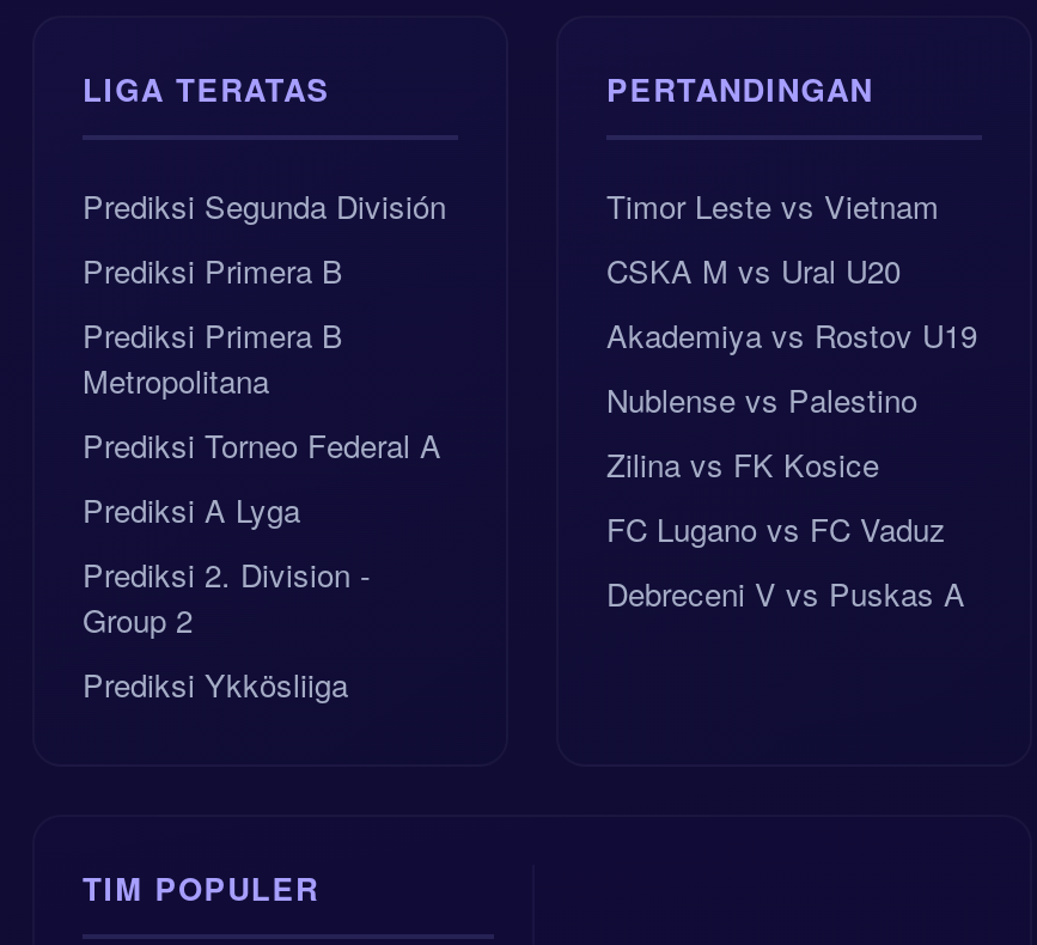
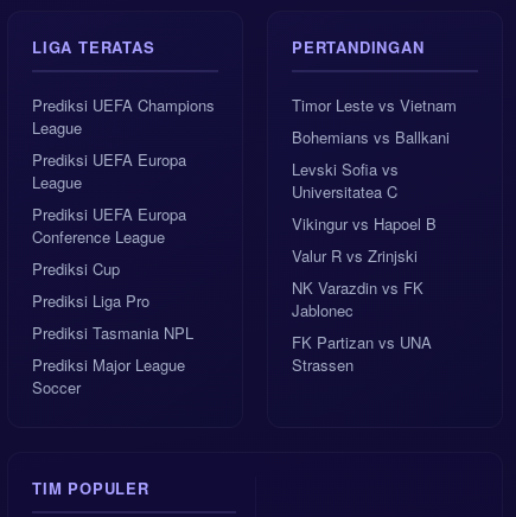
[83,182,446,706] Prediksi Segunda División | Prediksi Primera B | Prediksi Primera B | Metropolitana | Prediksi Torneo Federal A | Prediksi A Lyga | Prediksi 2. Division - | Group 2 | Prediksi Ykkösliiga -> [32,93,215,398] Prediksi UEFA Champions | League | Prediksi UEFA Europa | League | Prediksi UEFA Europa | Conference League | Prediksi Cup | Prediksi Liga Pro | Prediksi Tasmania NPL | Prediksi Major League | Soccer
[606,247,977,615] CSKA M vs Ural U20 | Akademiya vs Rostov U19 | Nublense vs Palestino | Zilina vs FK Kosice | FC Lugano vs FC Vaduz | Debreceni V vs Puskas A -> [292,125,450,375] Bohemians vs Ballkani | Levski Sofia vs | Universitatea C | Vikingur vs Hapoel B | Valur R vs Zrinjski | NK Varazdin vs FK | Jablonec | FK Partizan vs UNA | Strassen

